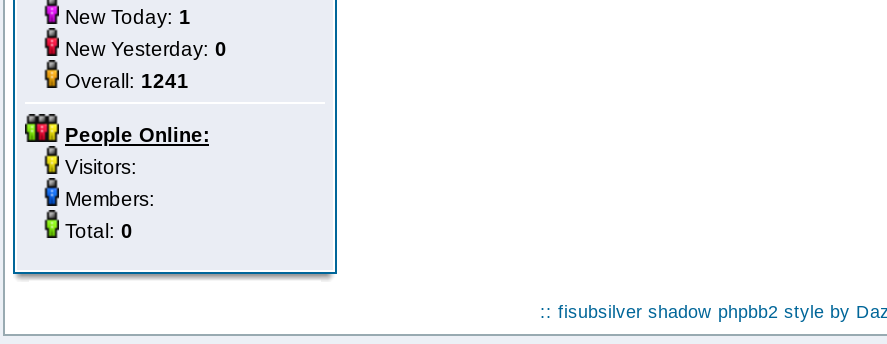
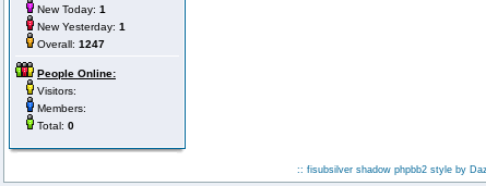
[59,38,227,60] New Yesterday: 0 -> [34,21,126,33] New Yesterday: 1
[59,70,189,92] Overall: 1241 -> [34,38,105,50] Overall: 1247

